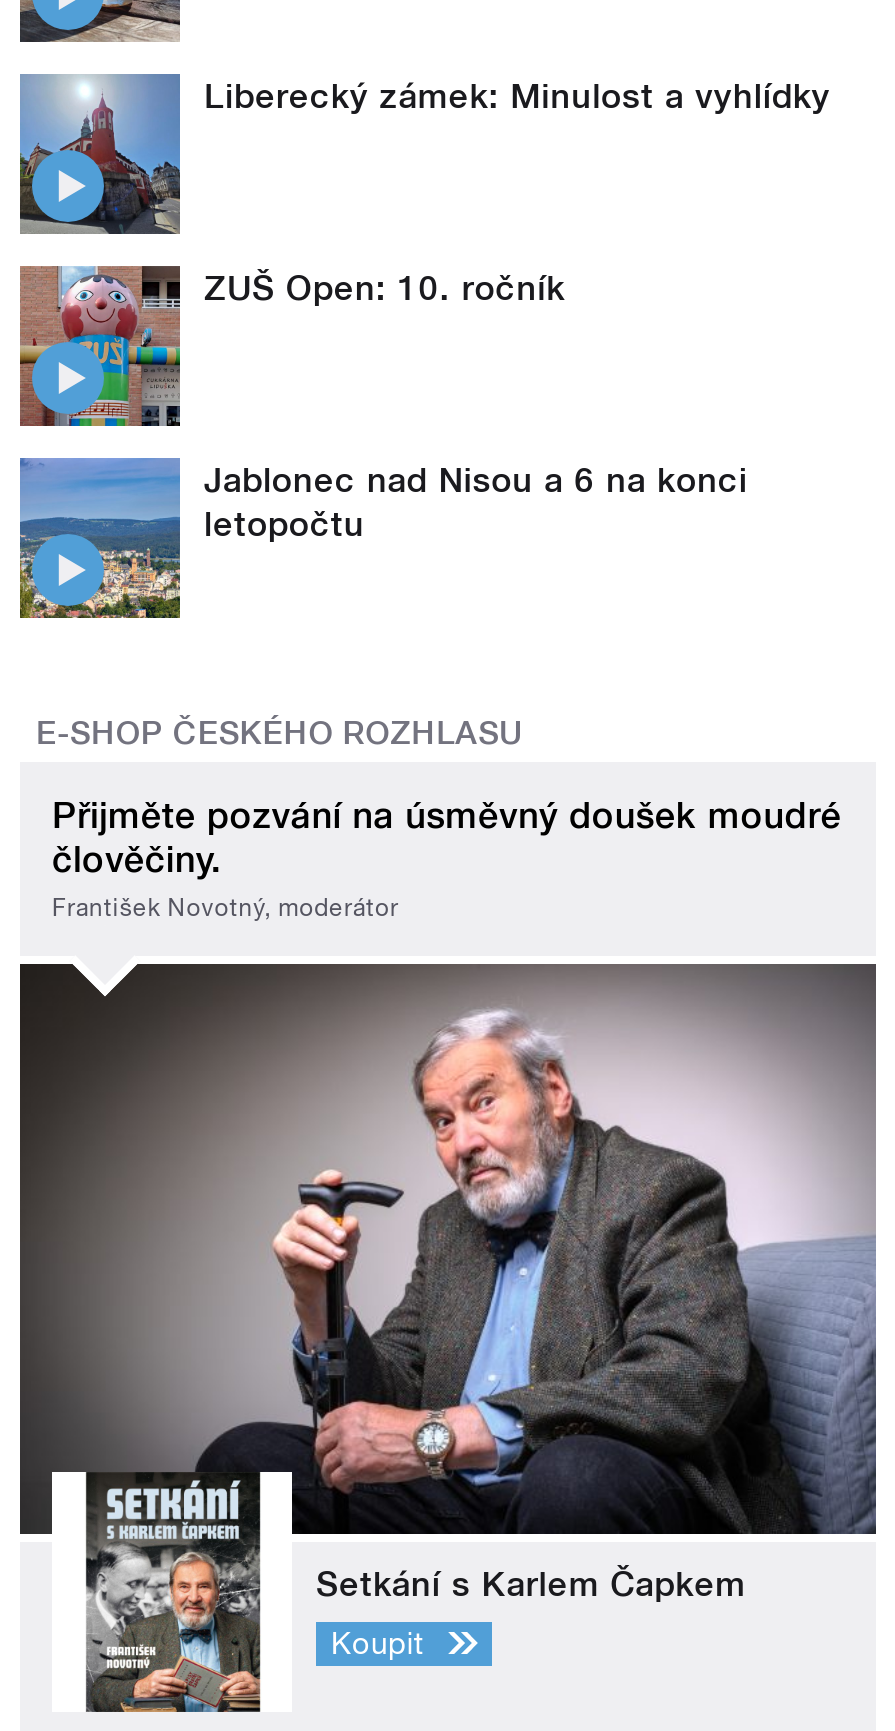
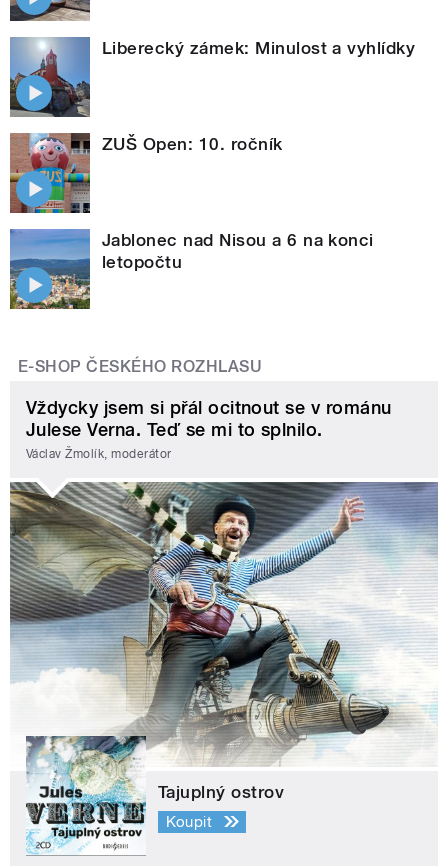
[52,794,841,921] Přijměte pozvání na úsměvný doušek moudré | člověčiny. | František Novotný, moderátor -> [26,397,392,460] Vždycky jsem si přál ocitnout se v románu | Julese Verna. Teď se mi to splnilo. | Václav Žmolík, moderátor
[18,962,878,1714] [image] | Setkání s Karlem Čapkem -> [9,481,439,856] [image] | Tajuplný ostrov

